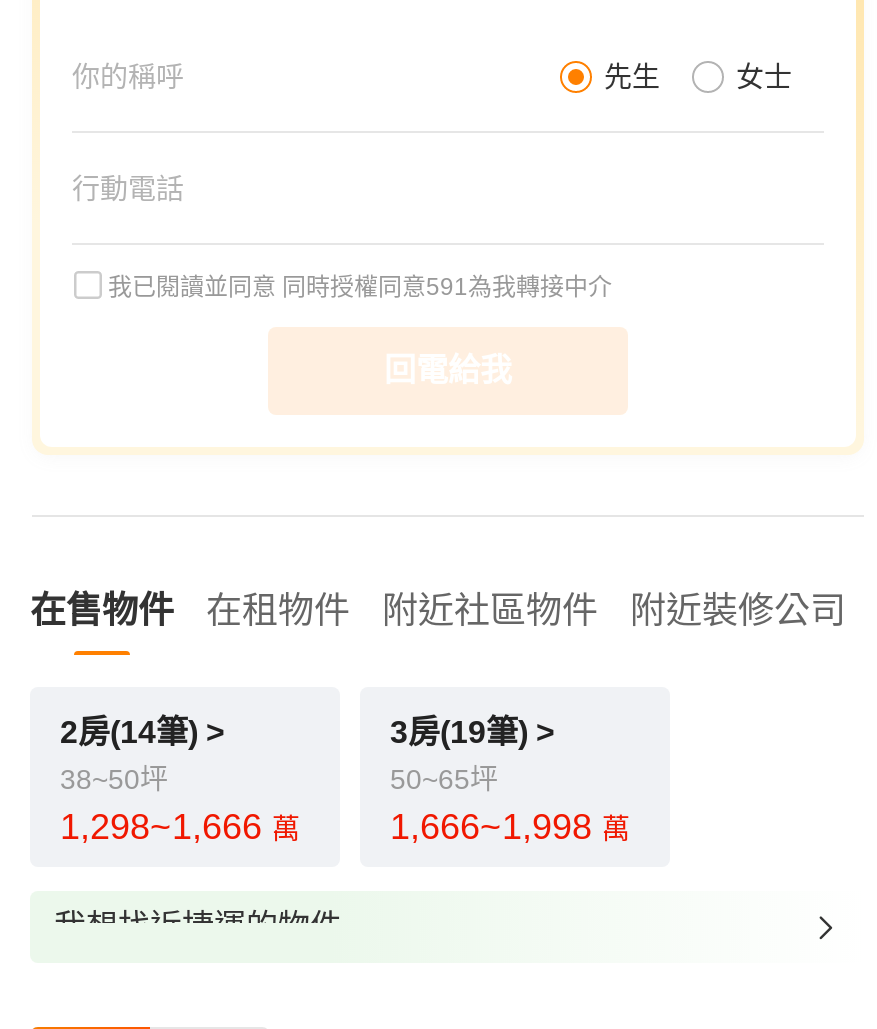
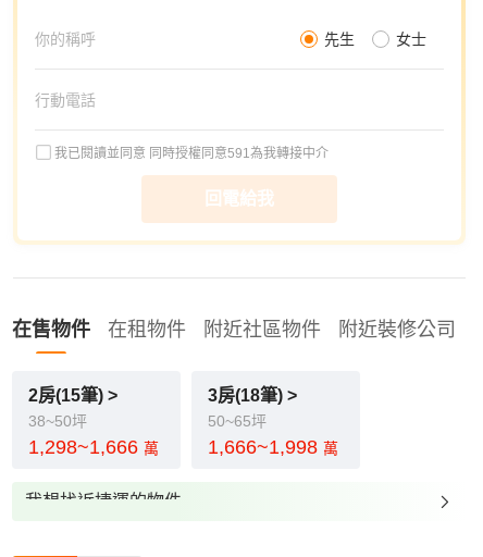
[60,715,224,749] 2房(14筆) > -> [28,386,117,405] 2房(15筆) >
[390,715,554,749] 3房(19筆) > -> [208,386,297,405] 3房(18筆) >

